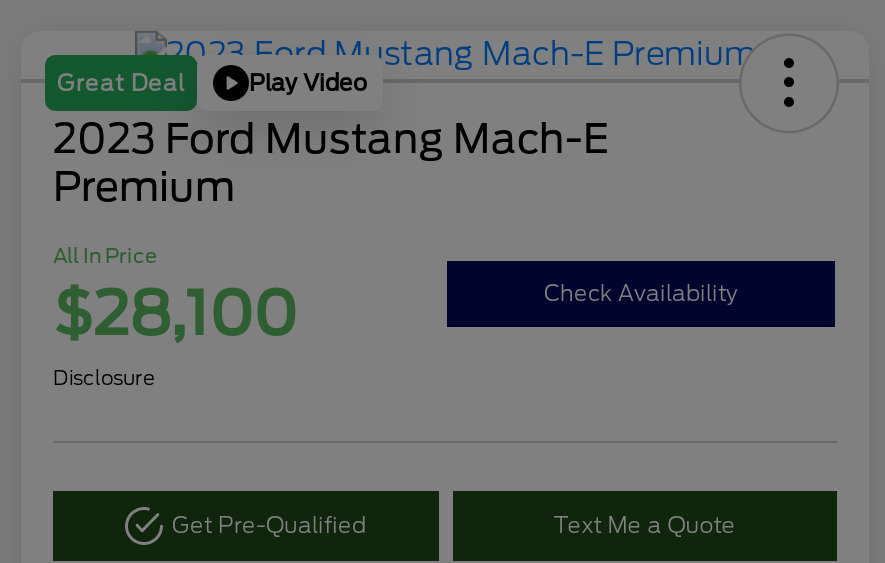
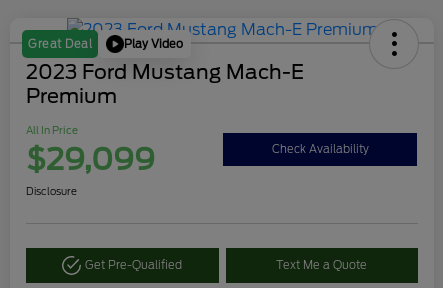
[53,277,297,349] $28,100 -> [26,141,155,177] $29,099

